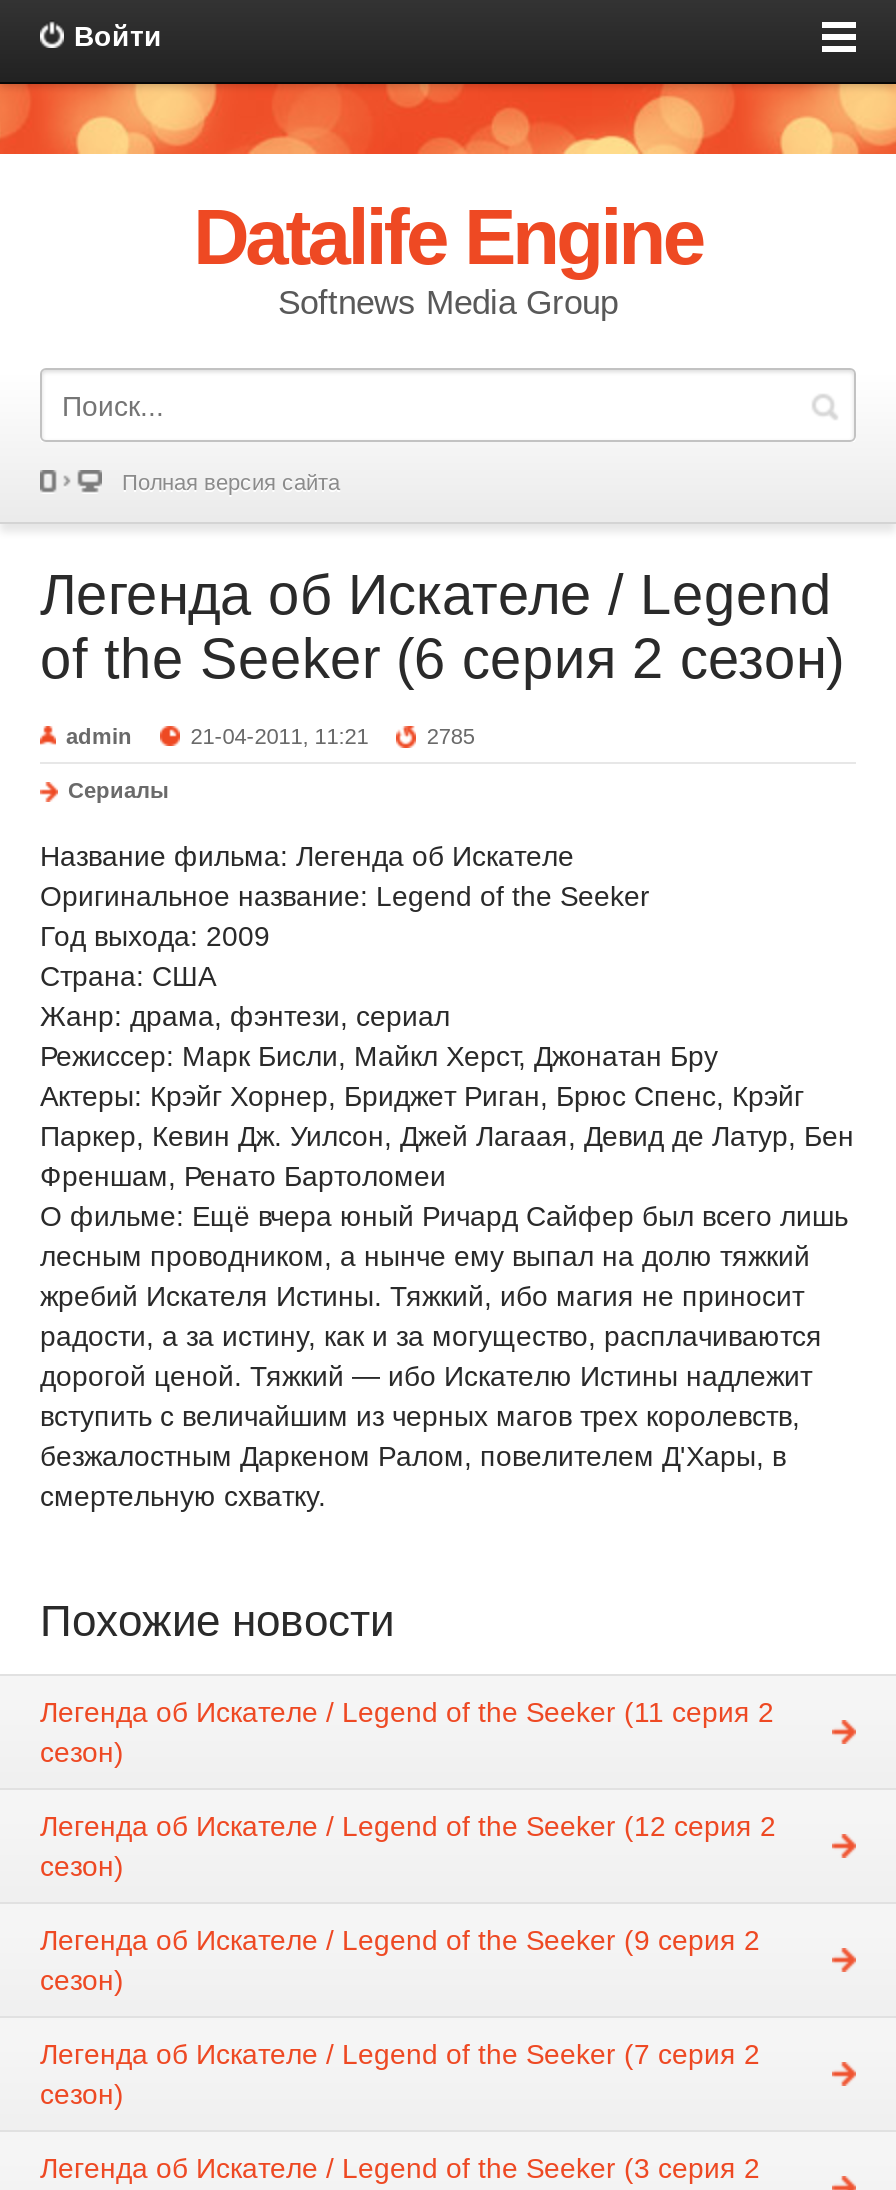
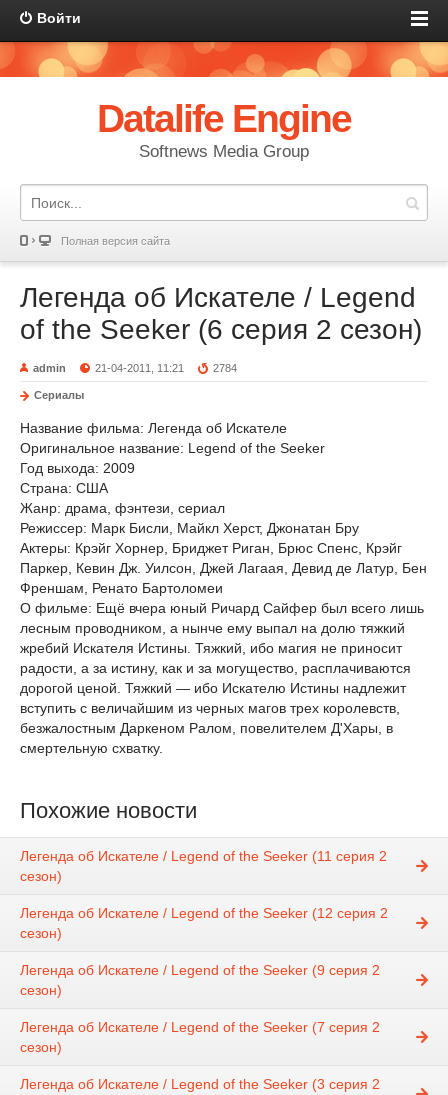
[427,724,475,748] 2785 -> [213,362,237,374] 2784

